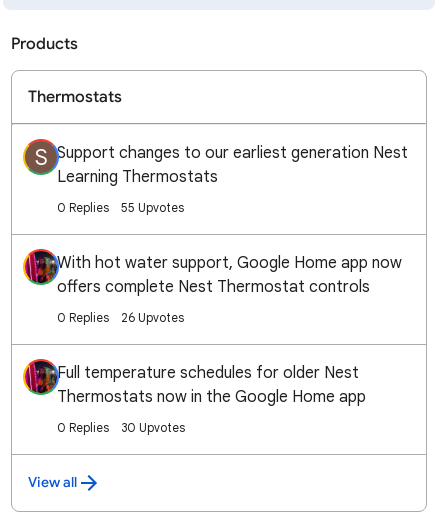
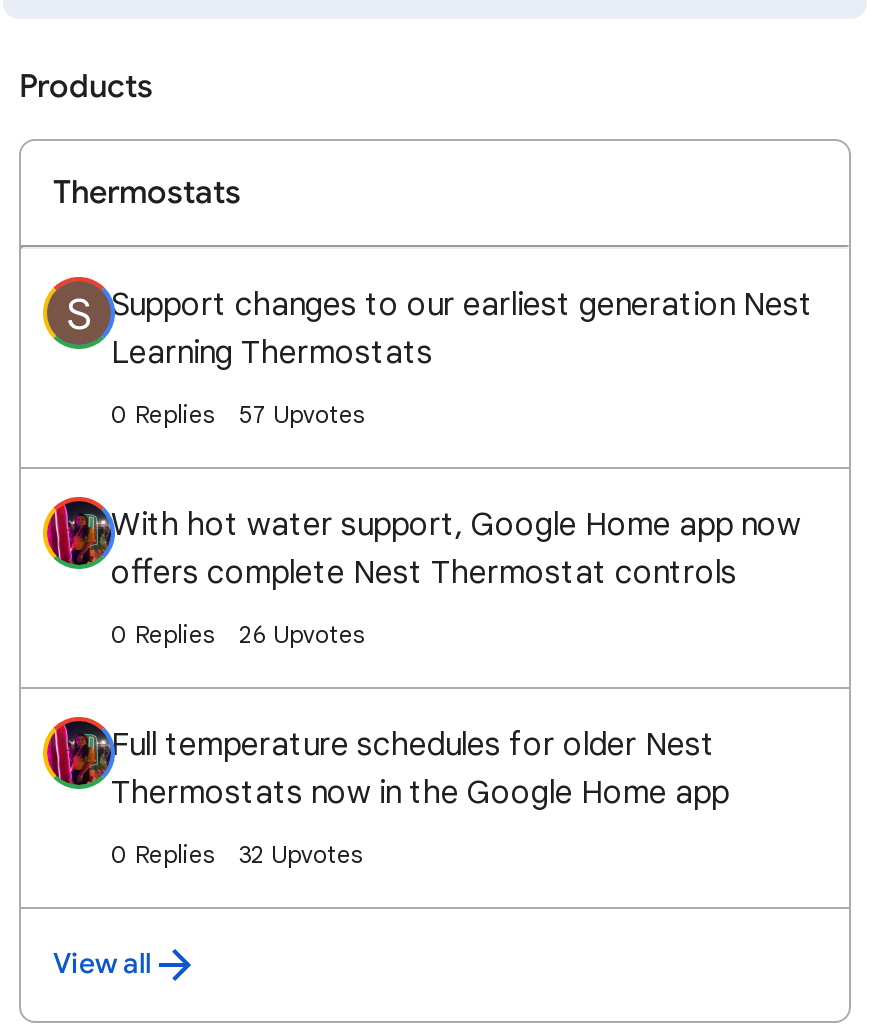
[121,200,184,215] 55 Upvotes -> [239,399,365,429] 57 Upvotes
[121,420,185,435] 30 Upvotes -> [239,839,363,869] 32 Upvotes

